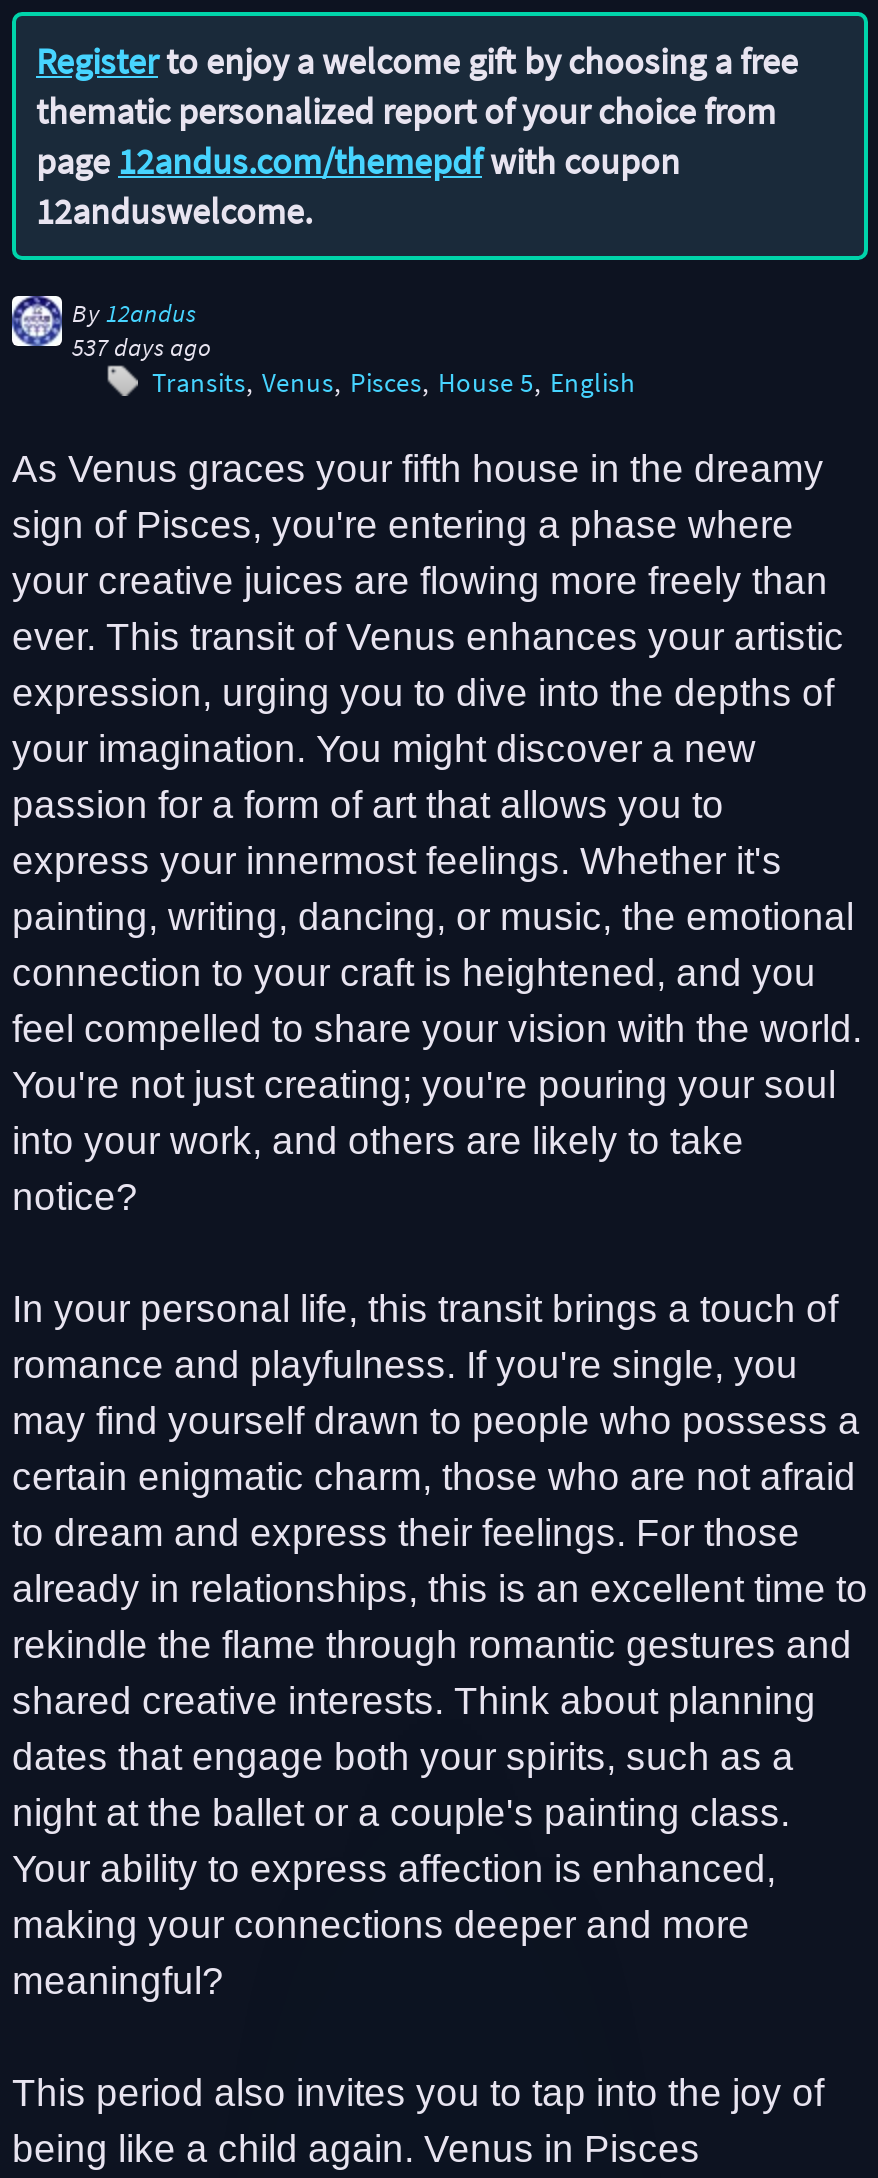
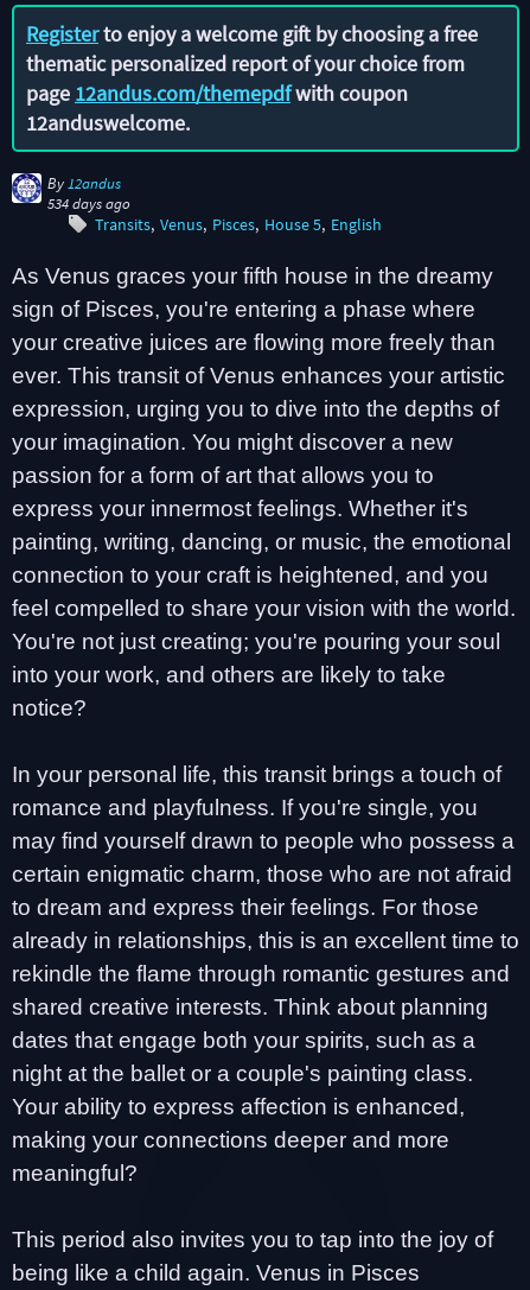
[72,332,212,362] 537 days ago -> [47,195,130,212] 534 days ago

